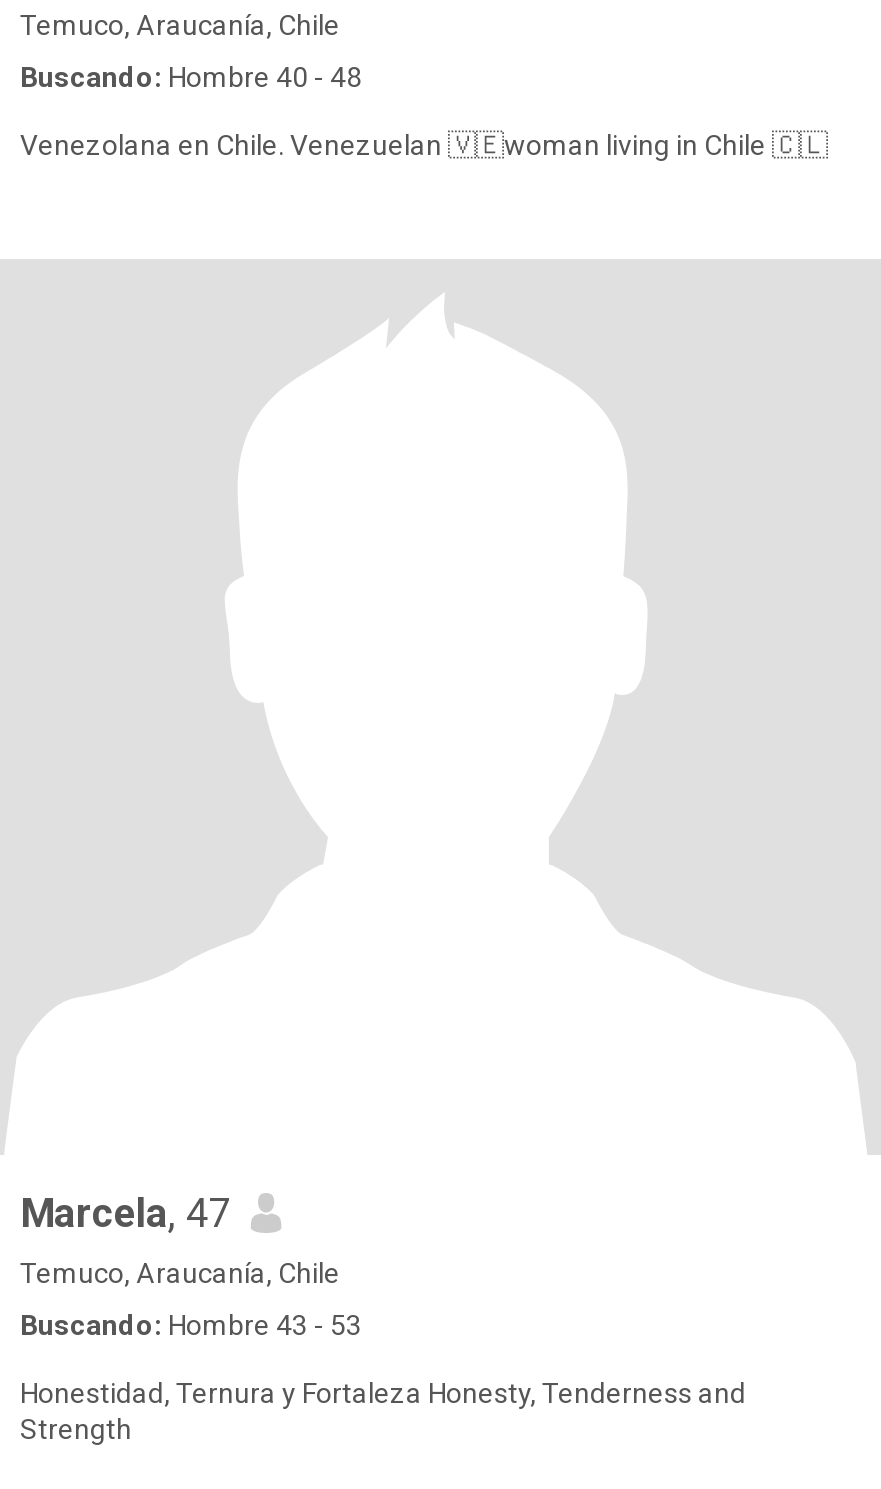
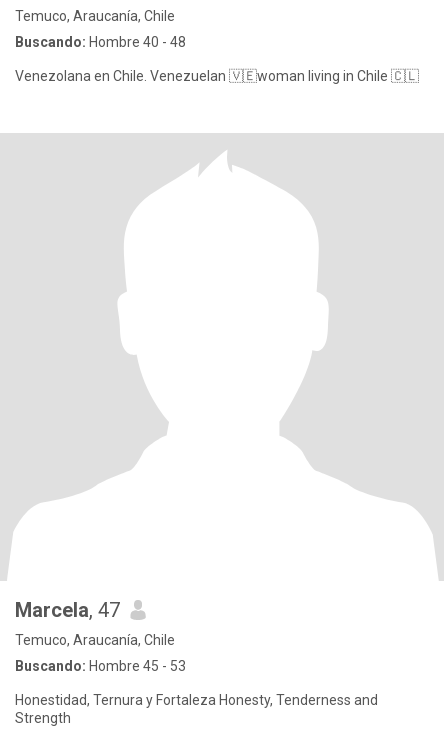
[20,1309,362,1341] Buscando: Hombre 43 - 53 -> [15,658,186,674] Buscando: Hombre 45 - 53

